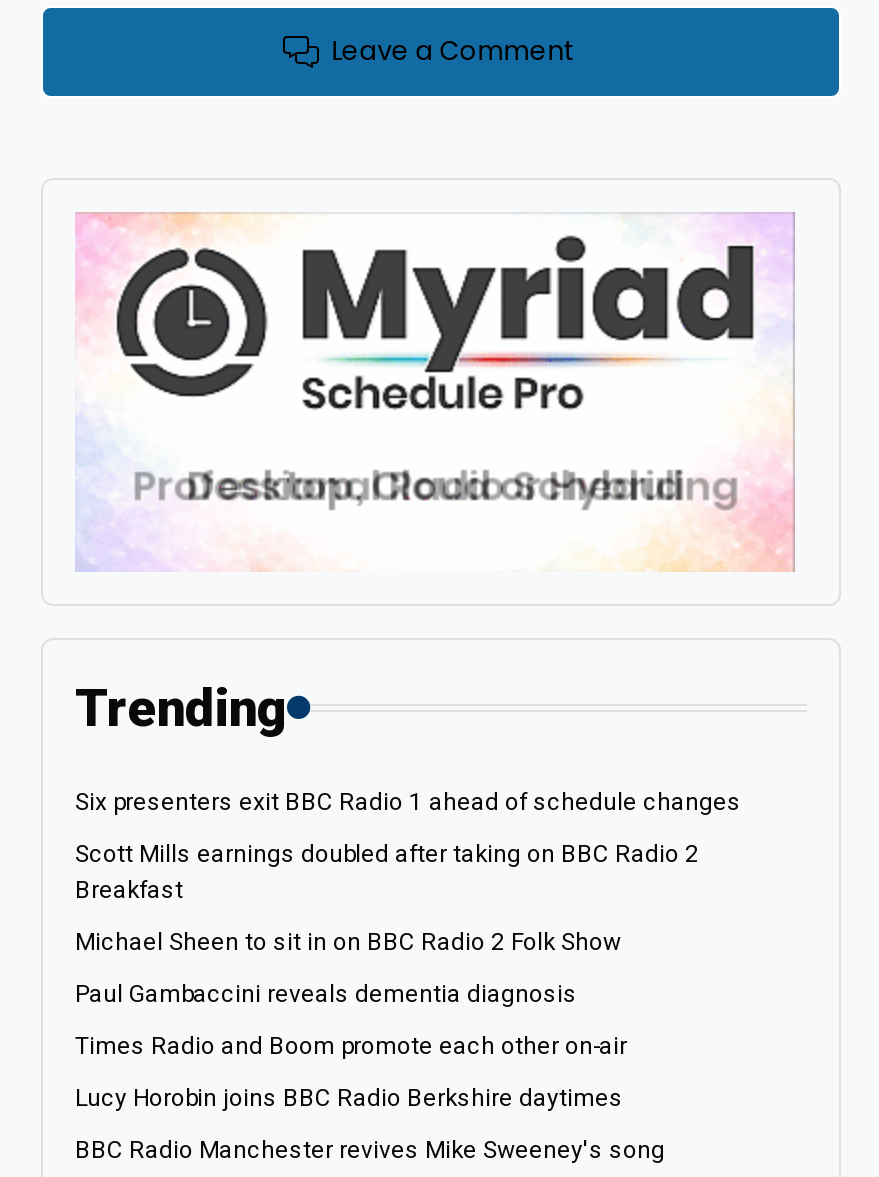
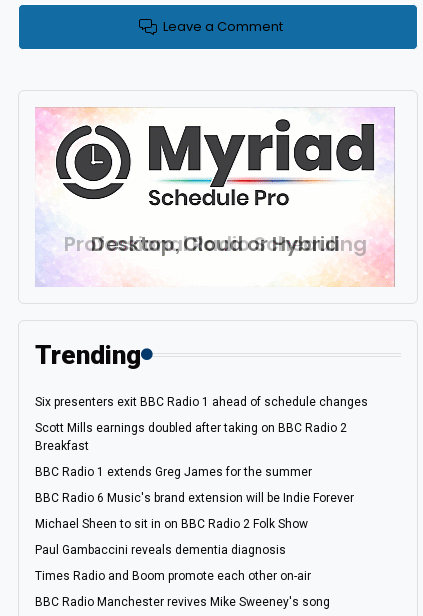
none -> [35,465,354,505] BBC Radio 1 extends Greg James for the summer | BBC Radio 6 Music's brand extension will be Indie Forever
moved [75,928,627,1060] -> [35,517,311,583]: Michael Sheen to sit in on BBC Radio 2 Folk Show | Paul Gambaccini reveals dementia diagnosis | Times Radio and Boom promote each other on-air
[75,1084,623,1112] Lucy Horobin joins BBC Radio Berkshire daytimes -> none

